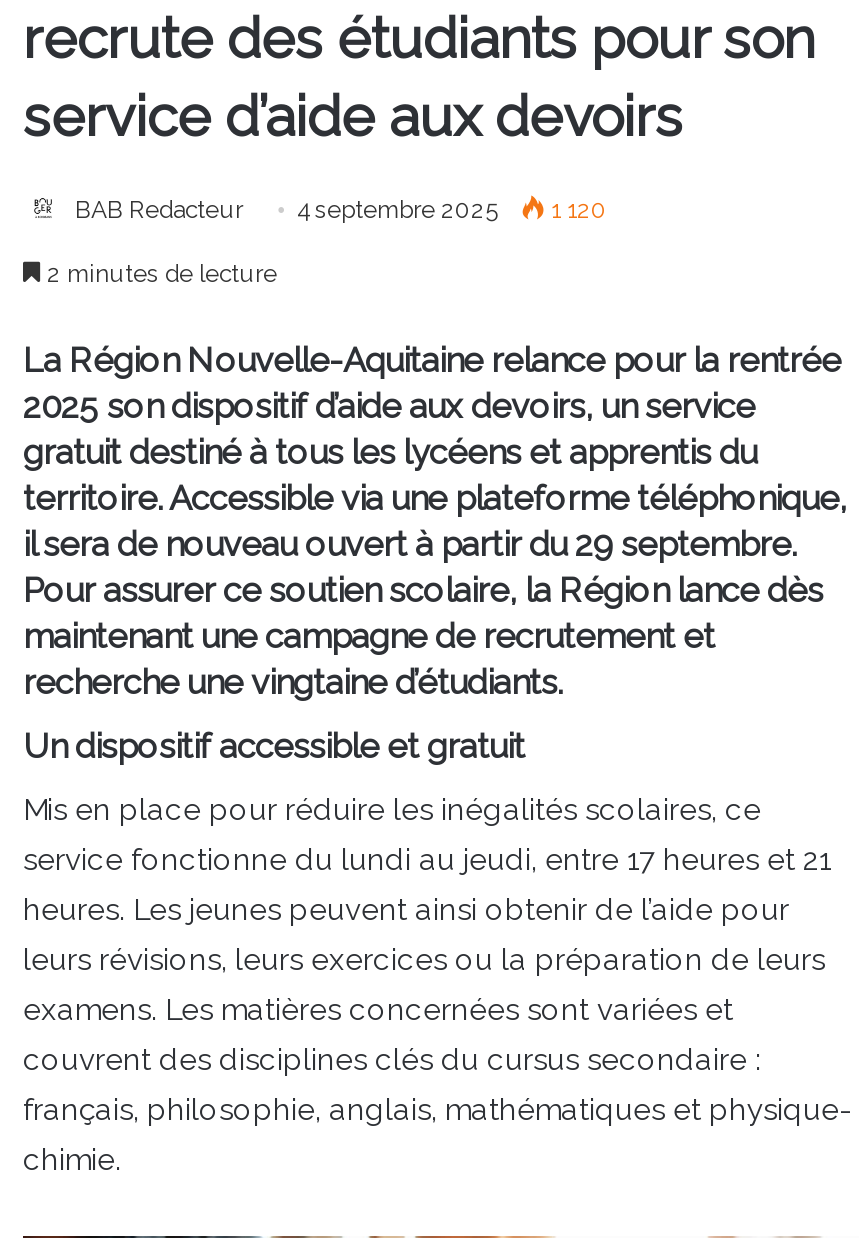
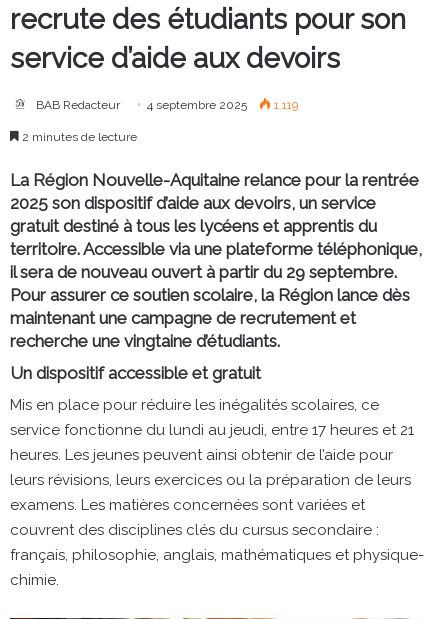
[75,197,607,225] BAB Redacteur 4 septembre 2025 1 120 -> [36,98,298,112] BAB Redacteur 4 septembre 2025 1 119

